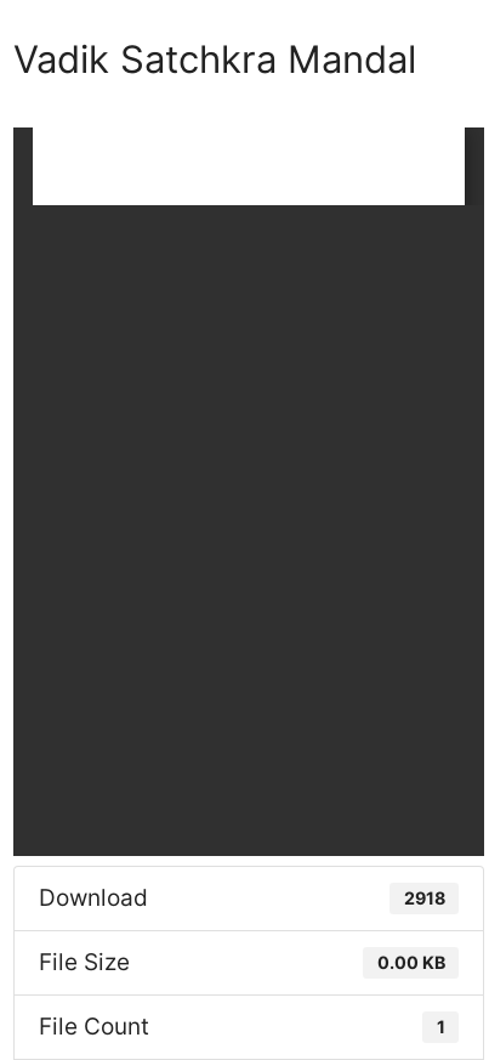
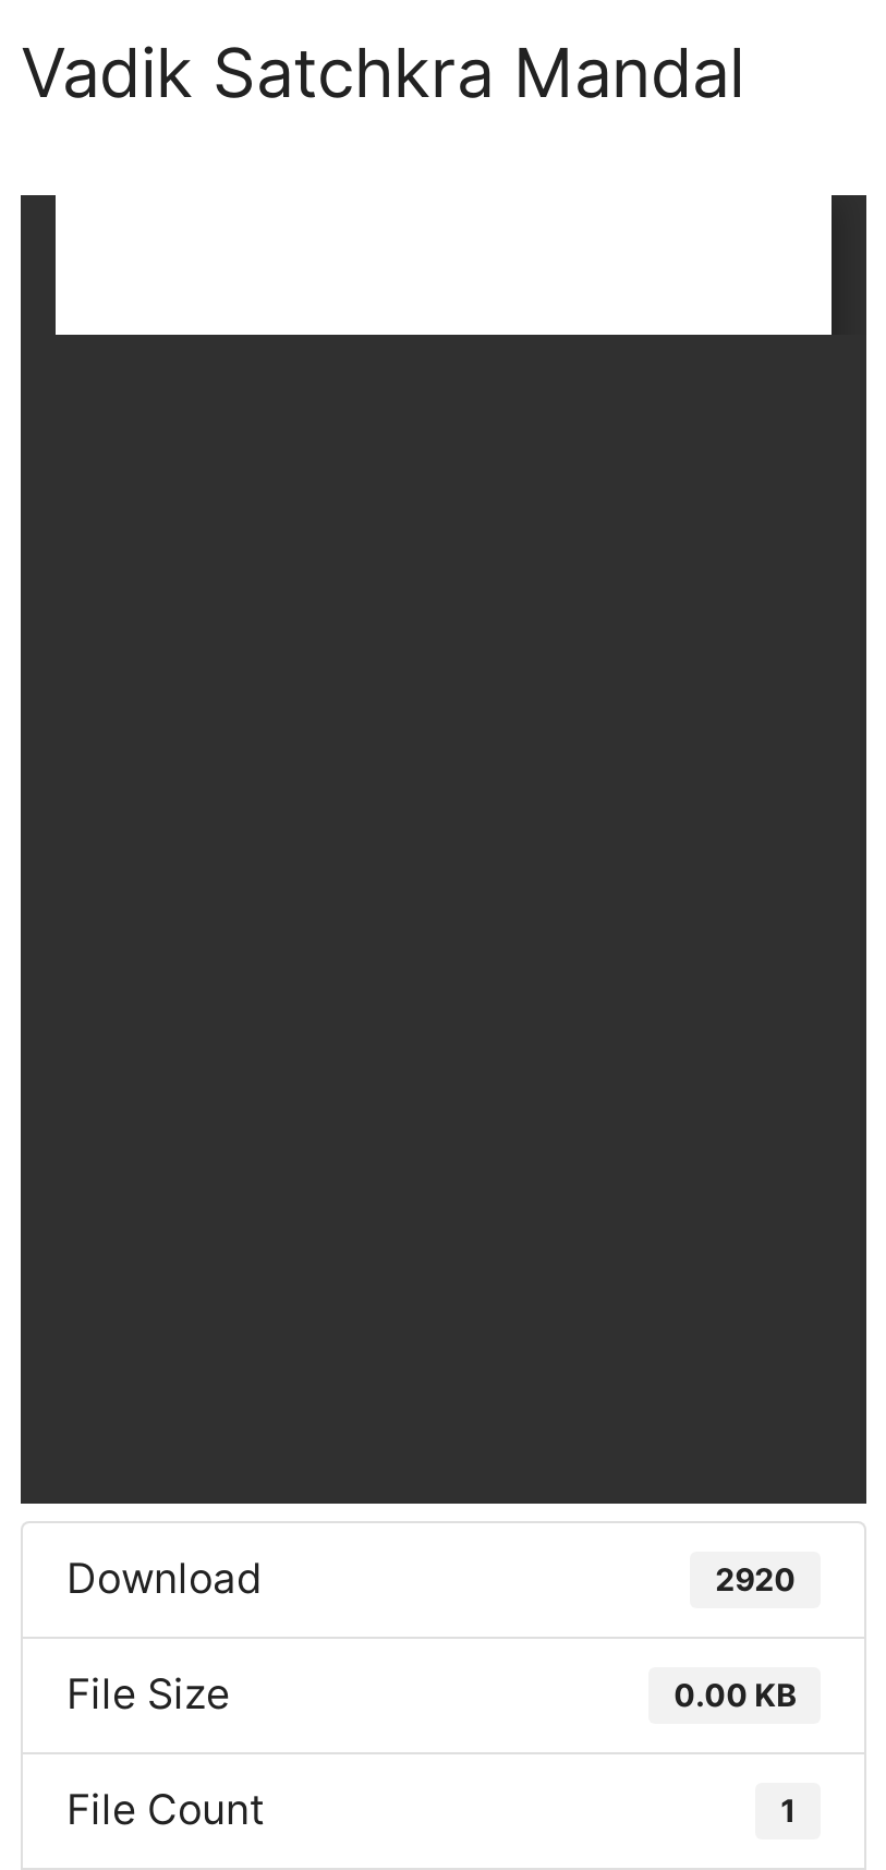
[404,888,445,908] 2918 -> [715,1560,796,1597] 2920

